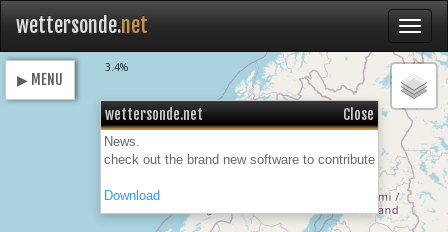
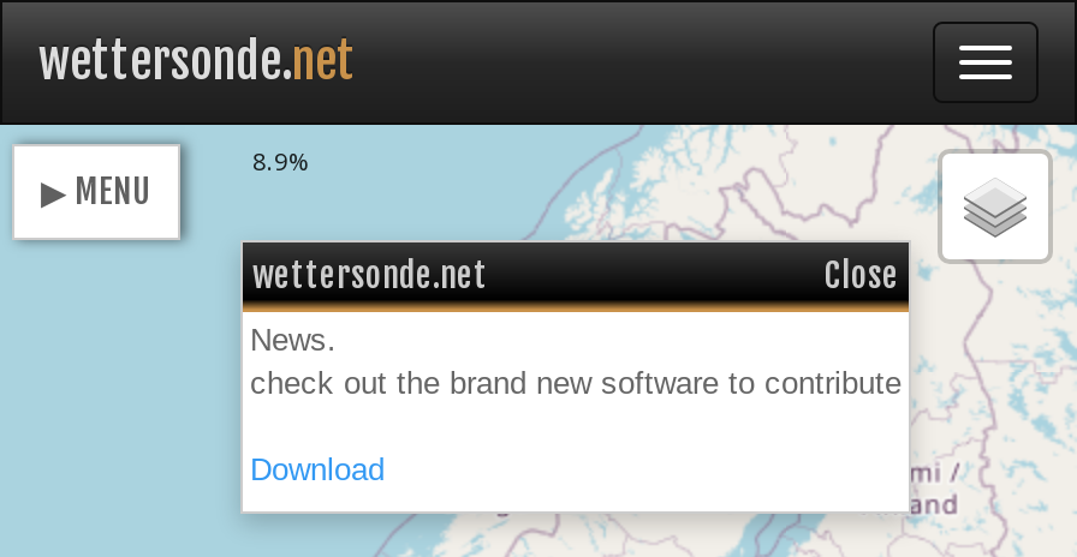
[105,60,128,74] 3.4% -> [252,144,308,178] 8.9%

